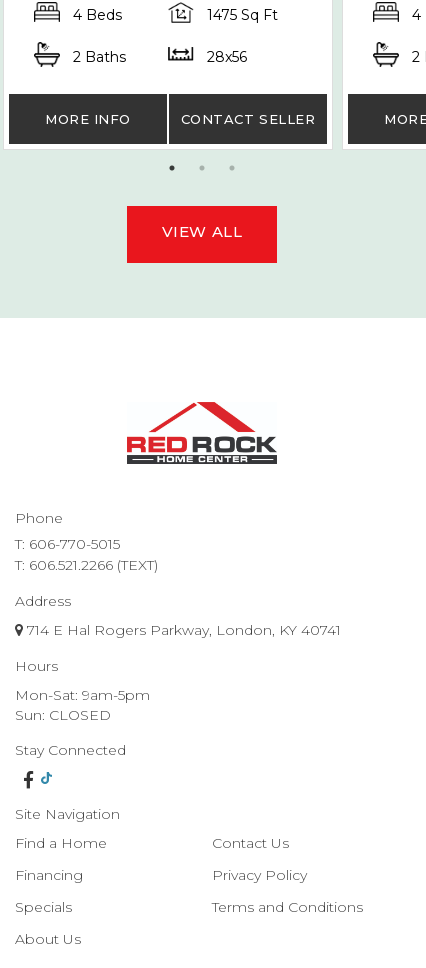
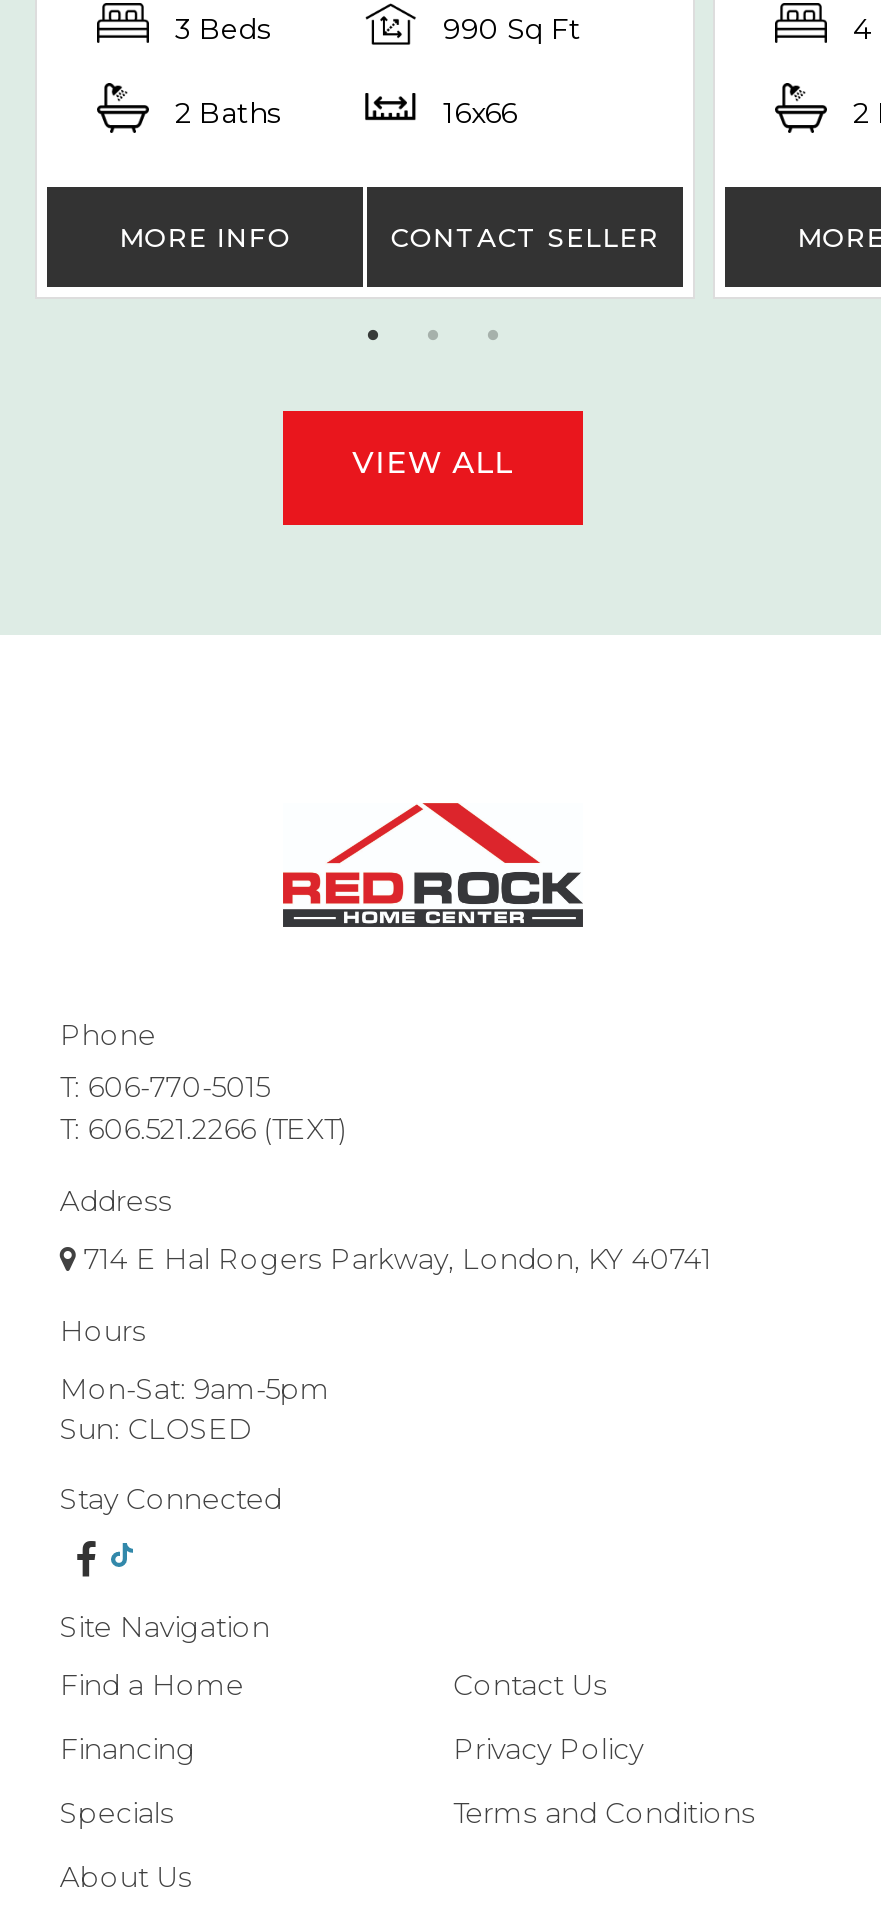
[73,6,278,24] 4 Beds | 1475 Sq Ft -> [175,11,581,47] 3 Beds | 990 Sq Ft
[207,48,247,66] 28x56 -> [443,95,517,131] 16x66

